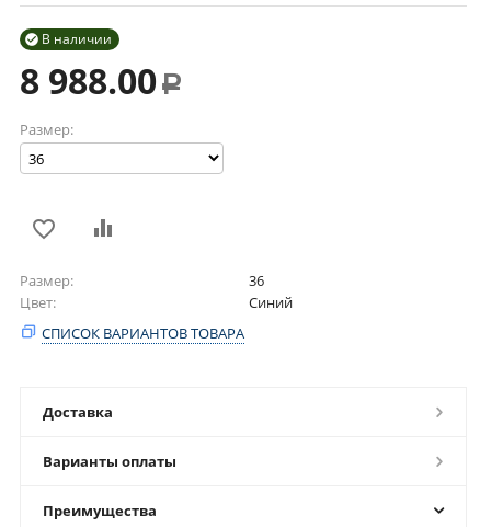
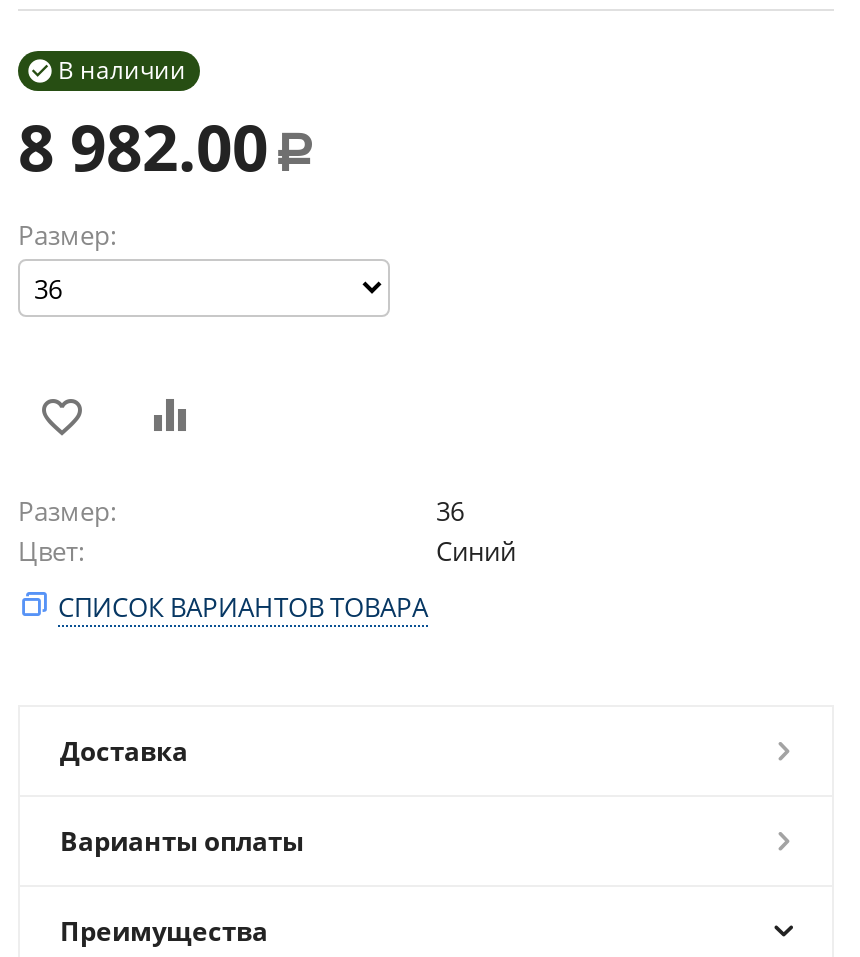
[20,57,182,104] 8 988.00 Р -> [18,103,314,189] 8 982.00 Р

